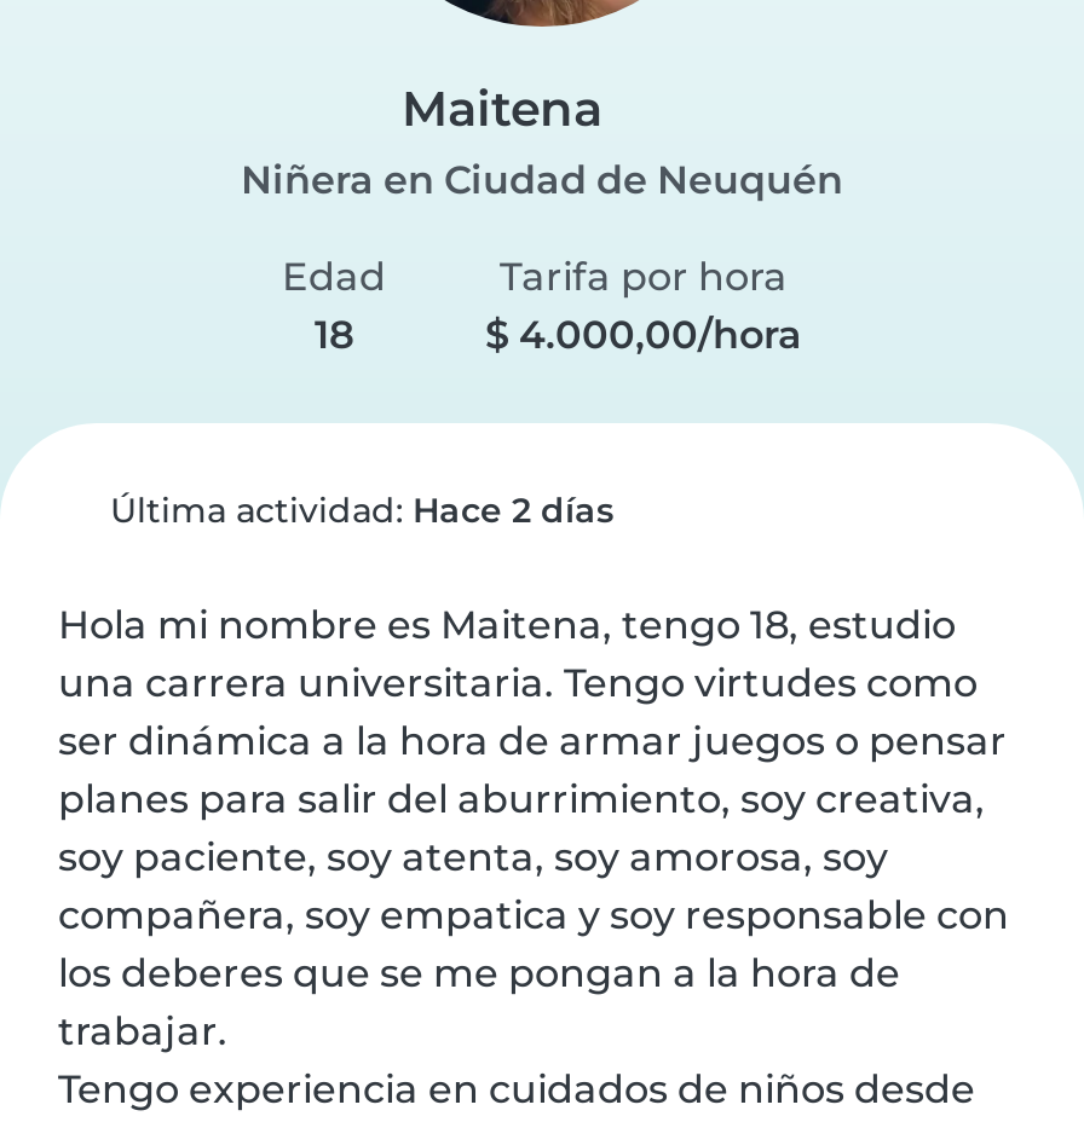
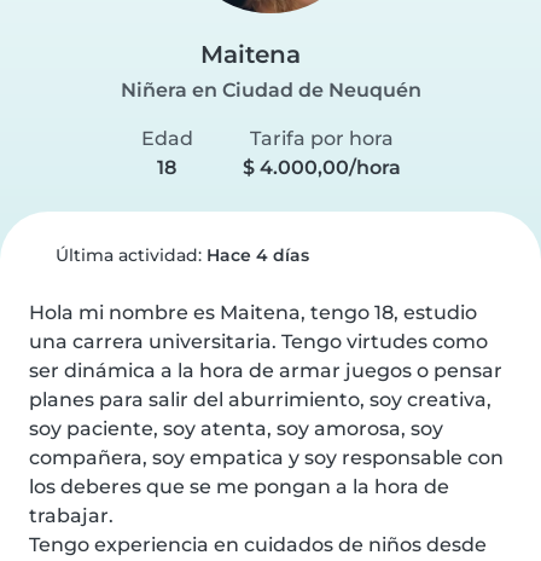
[100,488,613,532] Última actividad: Hace 2 días -> [50,244,309,266] Última actividad: Hace 4 días

